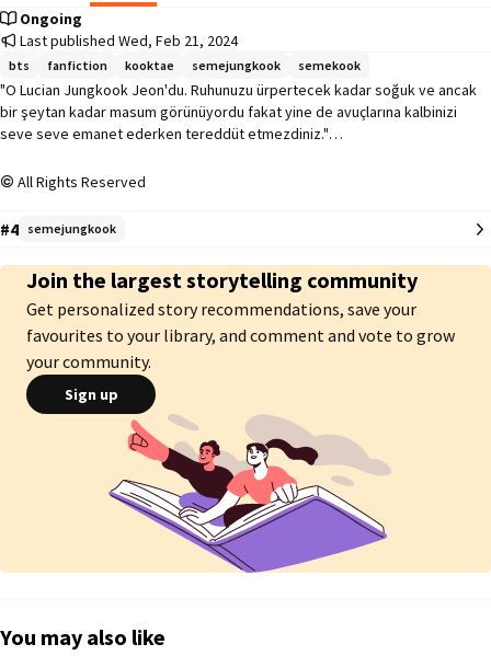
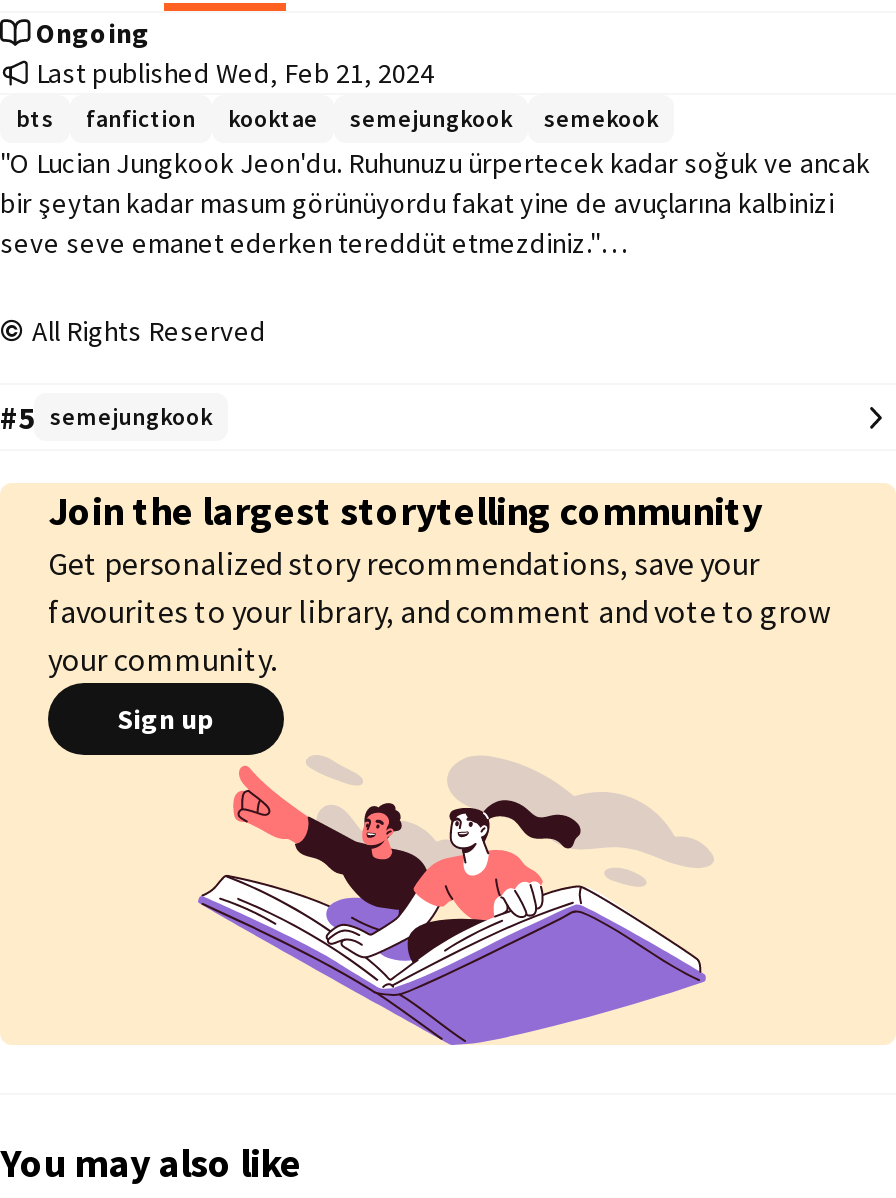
[0,218,116,240] #4 semejungkook -> [0,397,212,437] #5 semejungkook

